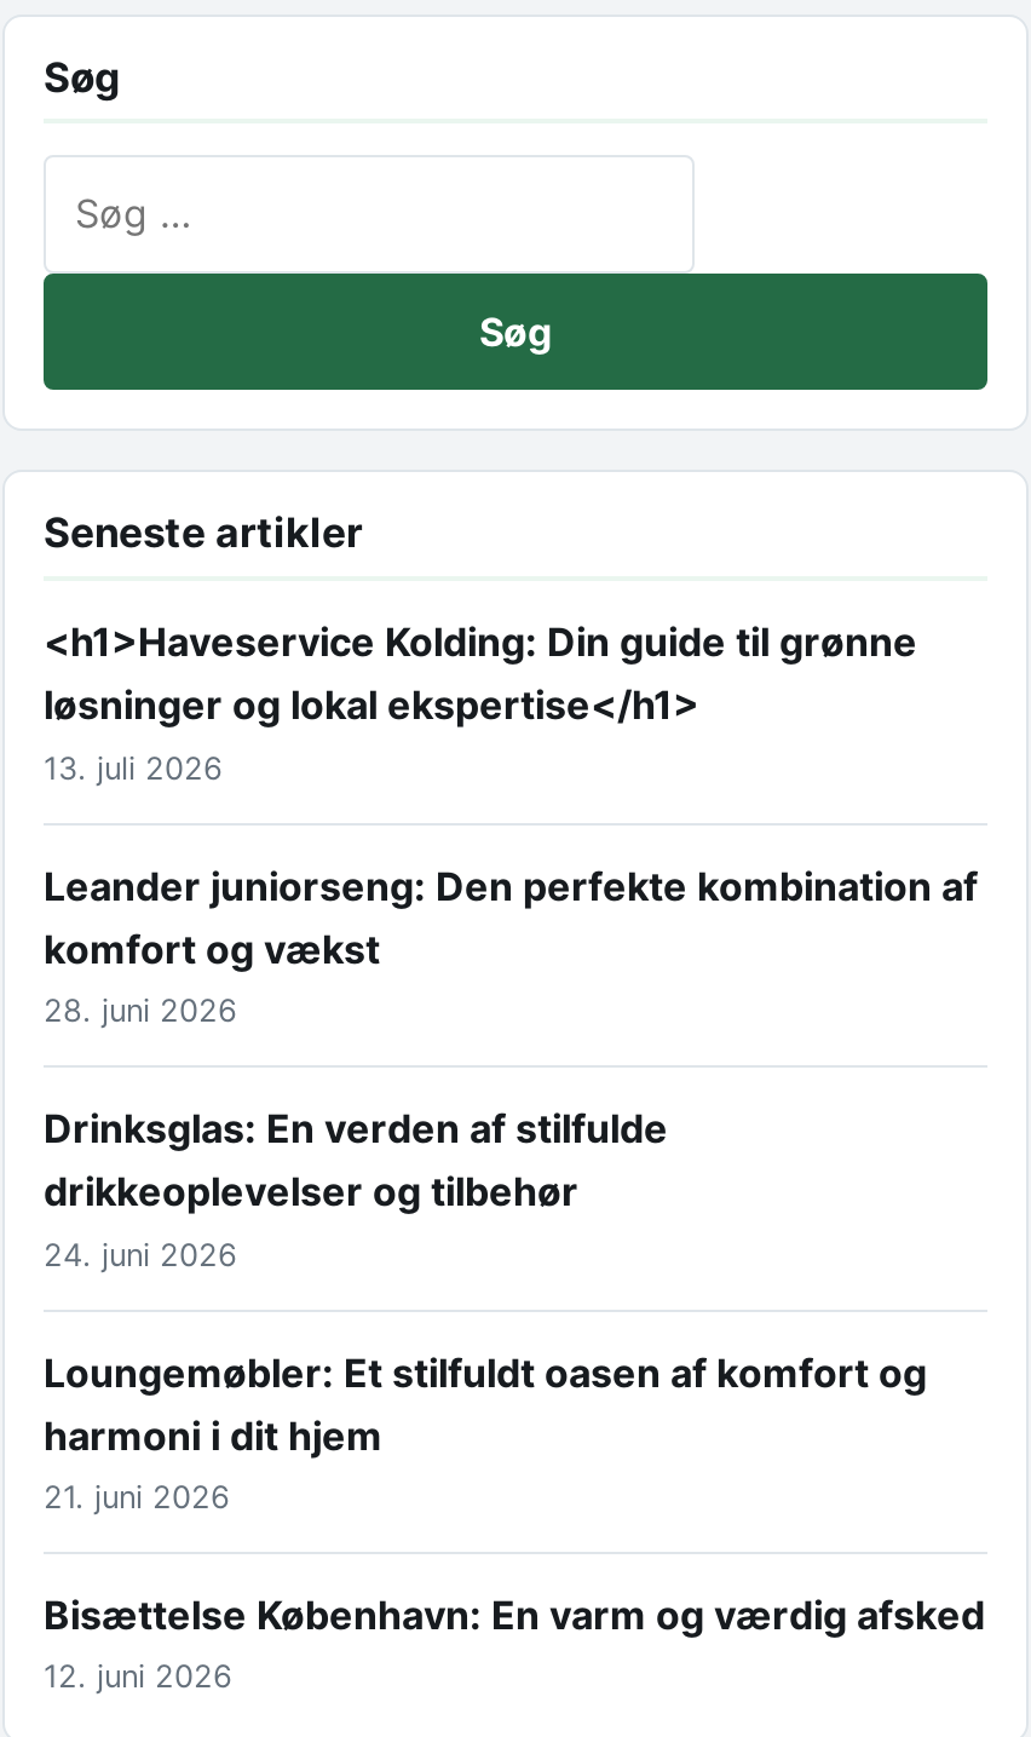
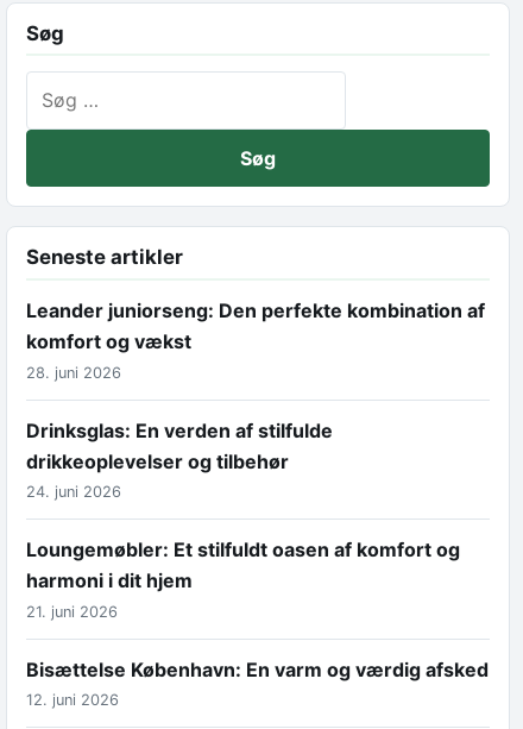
[44,619,917,786] <h1>Haveservice Kolding: Din guide til grønne | løsninger og lokal ekspertise</h1> | 13. juli 2026 -> none

